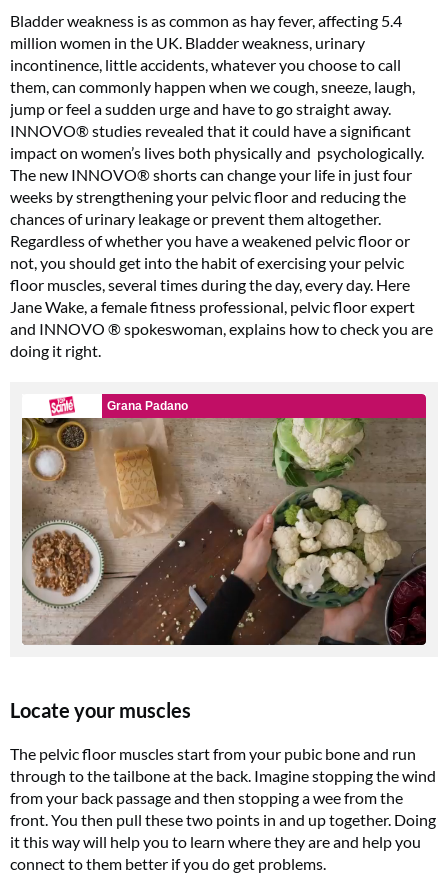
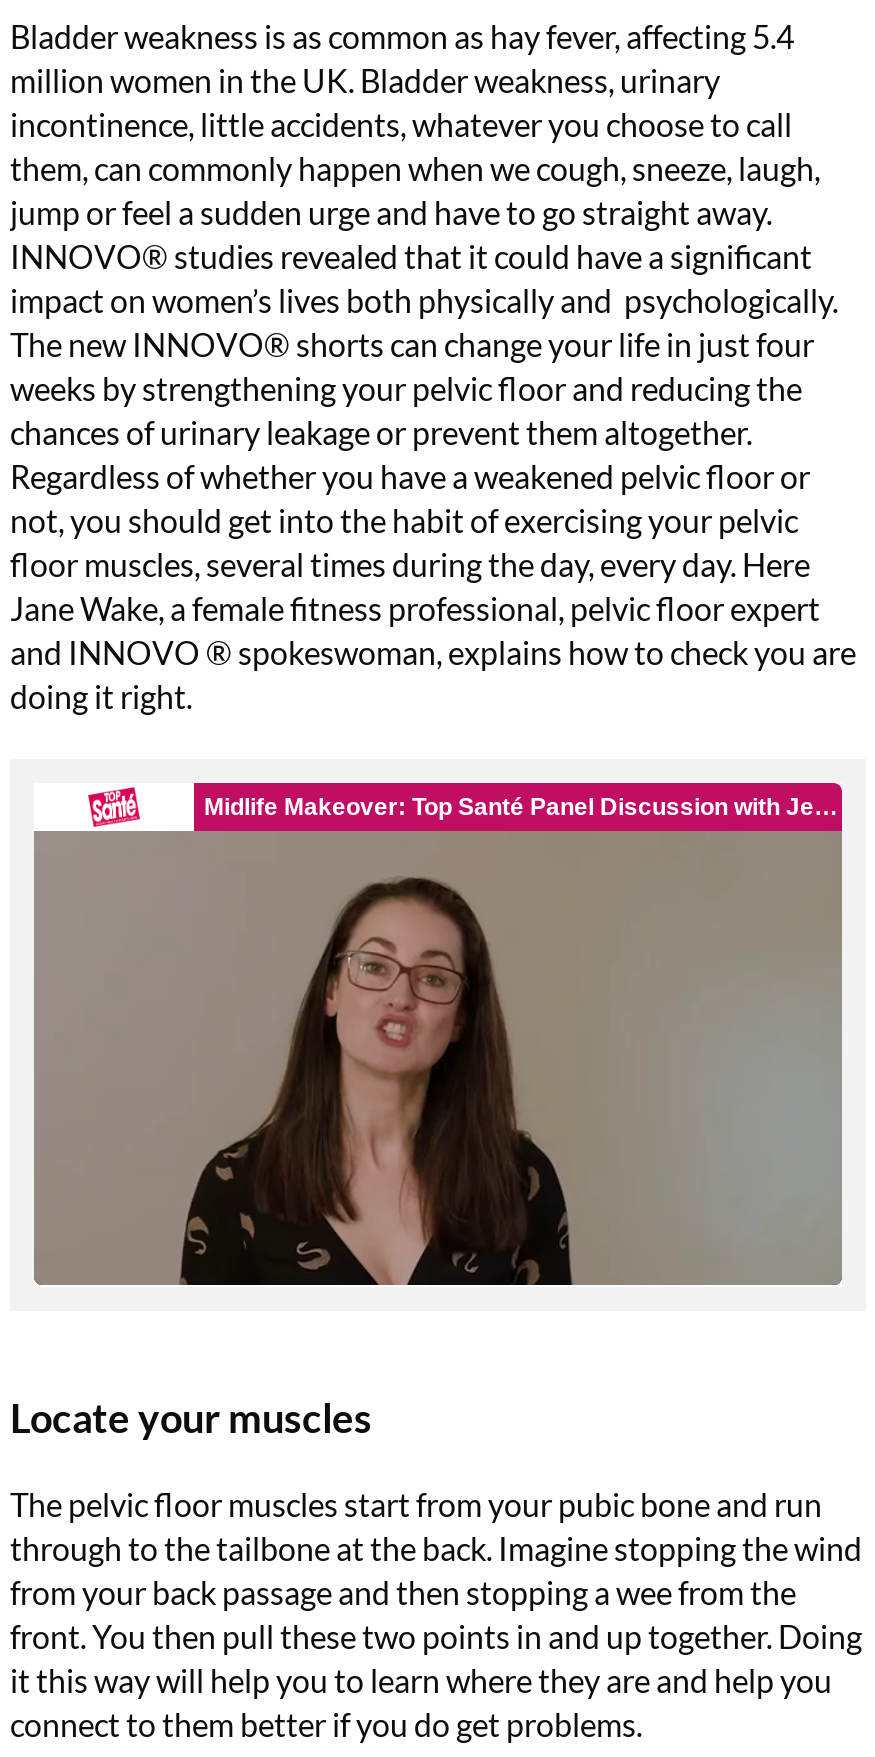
[22,400,426,646] [image] -> [34,795,842,1287] [image]

